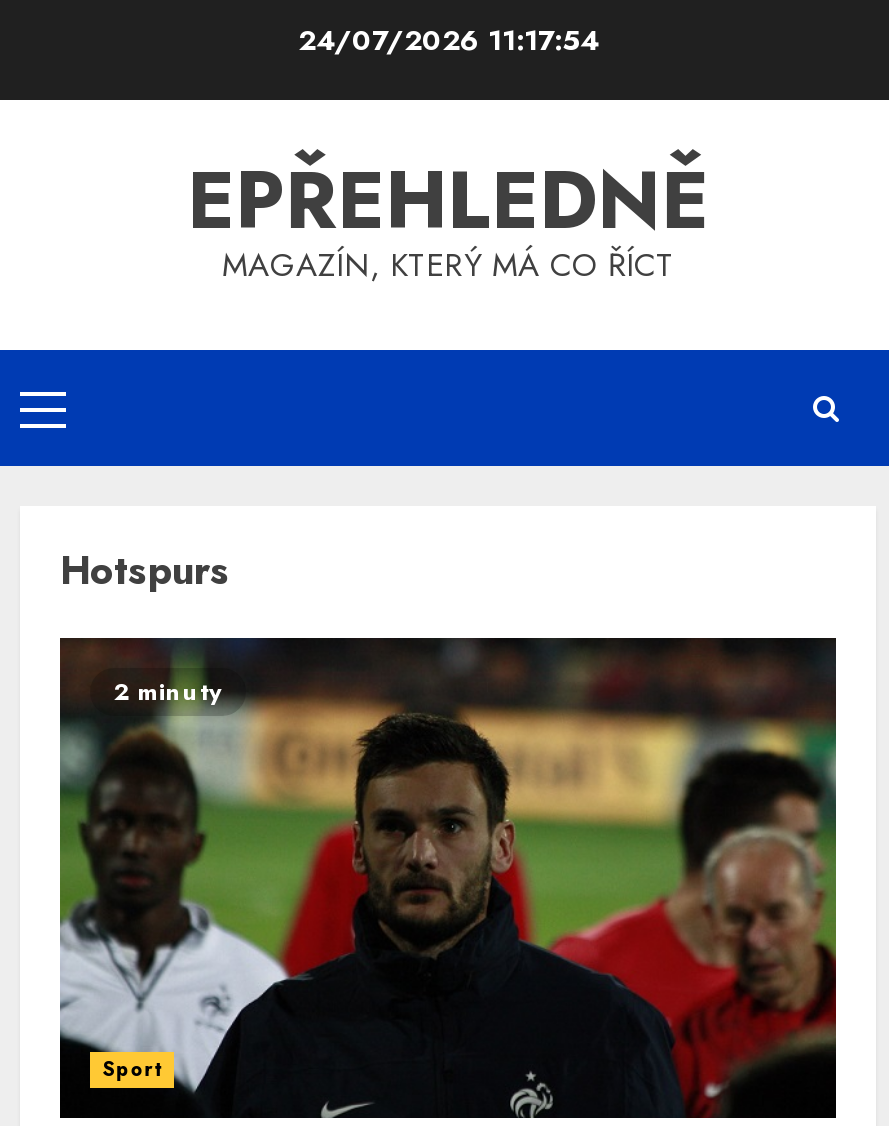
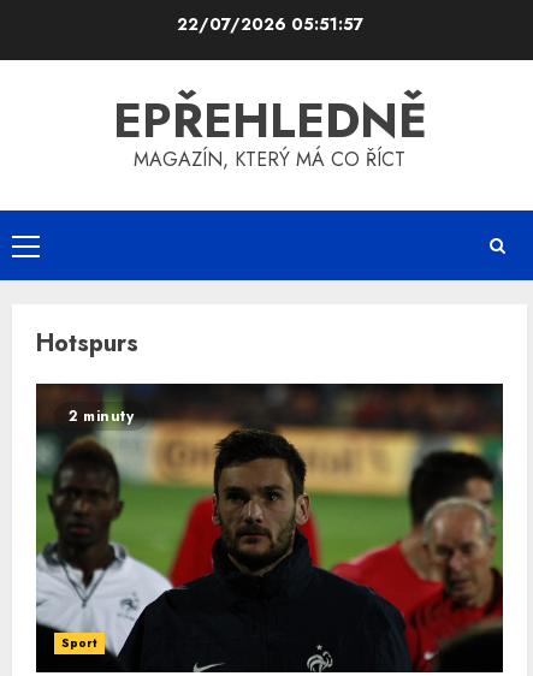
[298,20,598,60] 24/07/2026 11:17:54 -> [176,12,363,36] 22/07/2026 05:51:57

